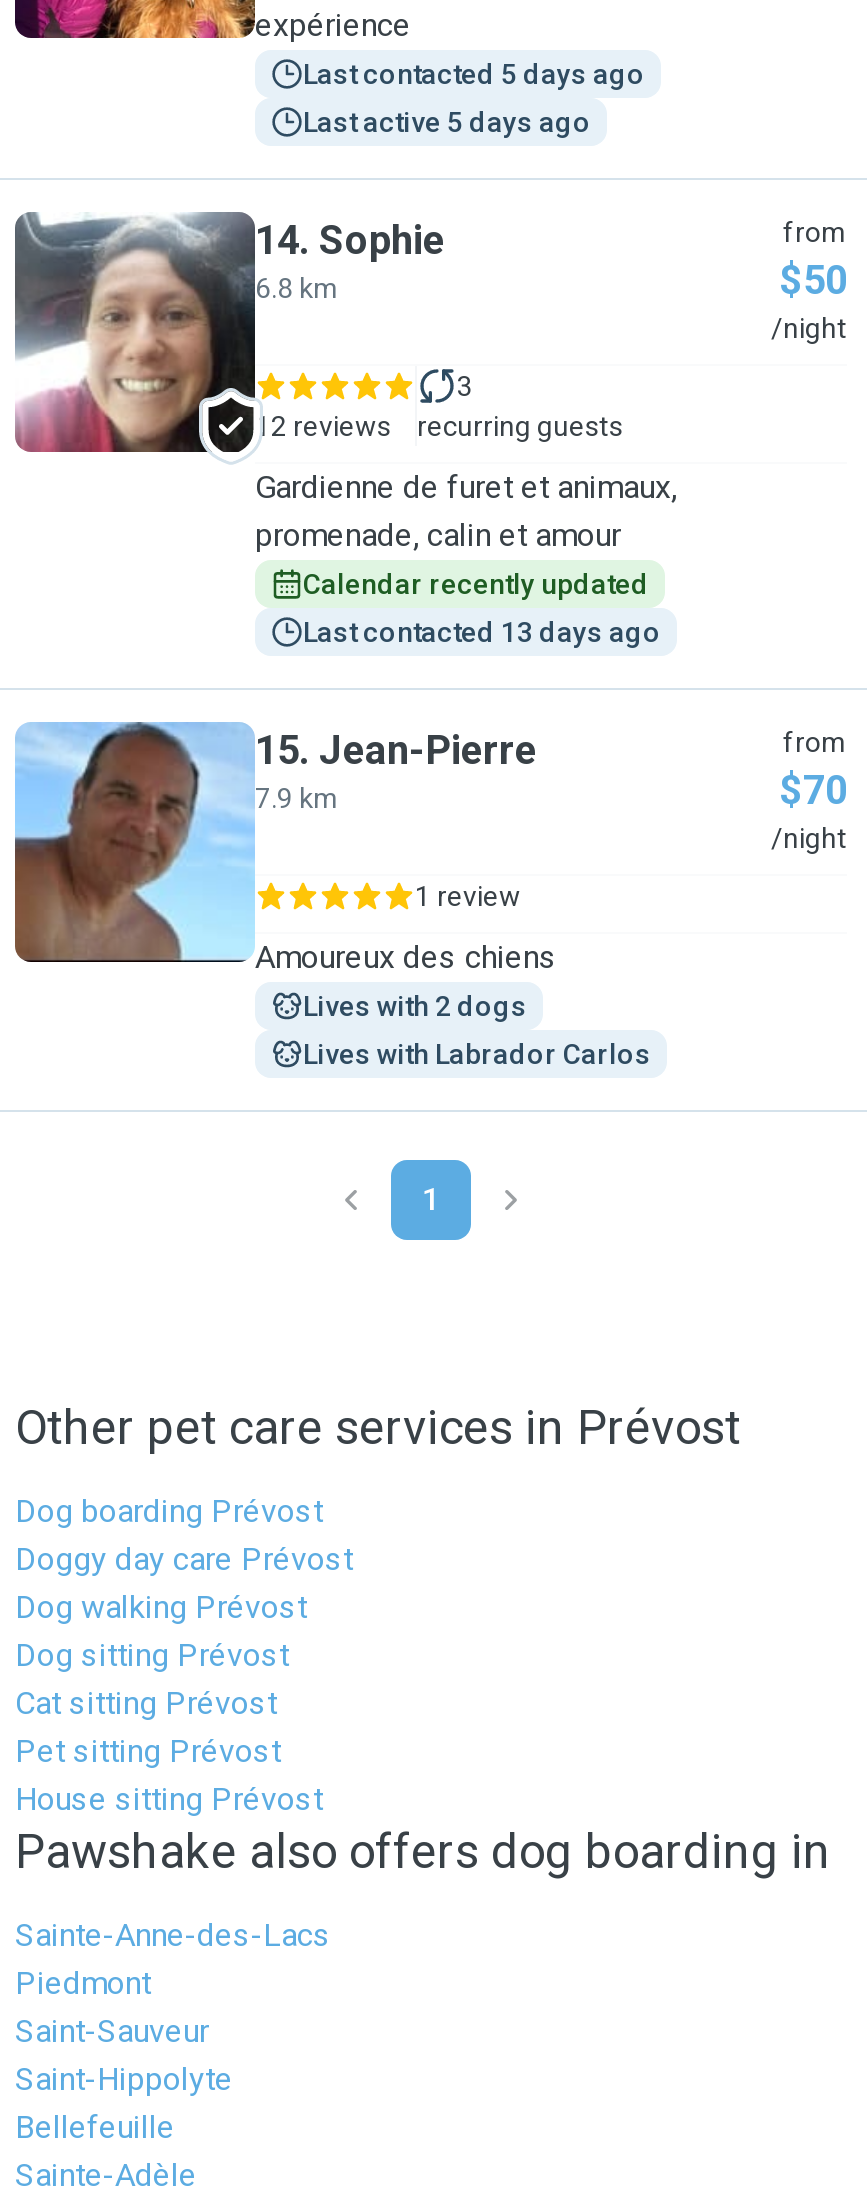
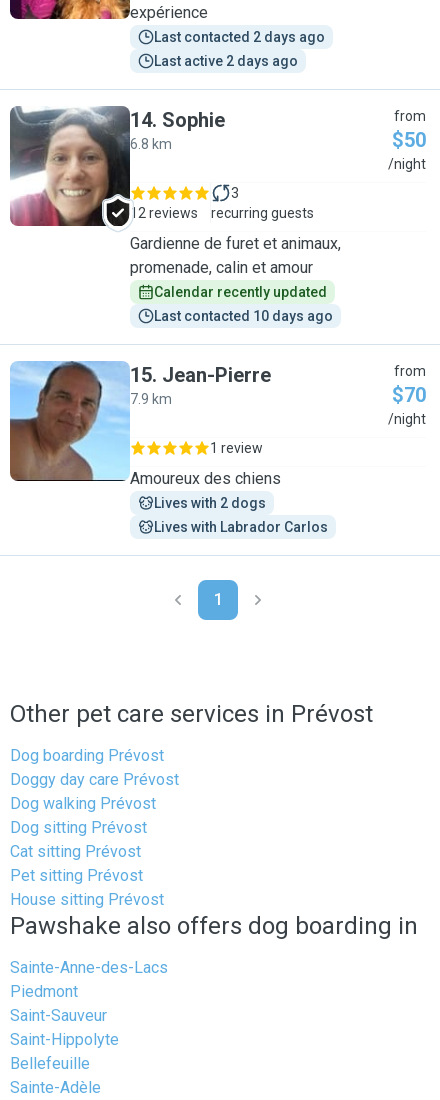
[303,58,645,90] Last contacted 5 days ago -> [154,29,325,45] Last contacted 2 days ago
[303,106,591,138] Last active 5 days ago -> [154,53,298,69] Last active 2 days ago
[303,616,661,648] Last contacted 13 days ago -> [154,308,333,324] Last contacted 10 days ago

